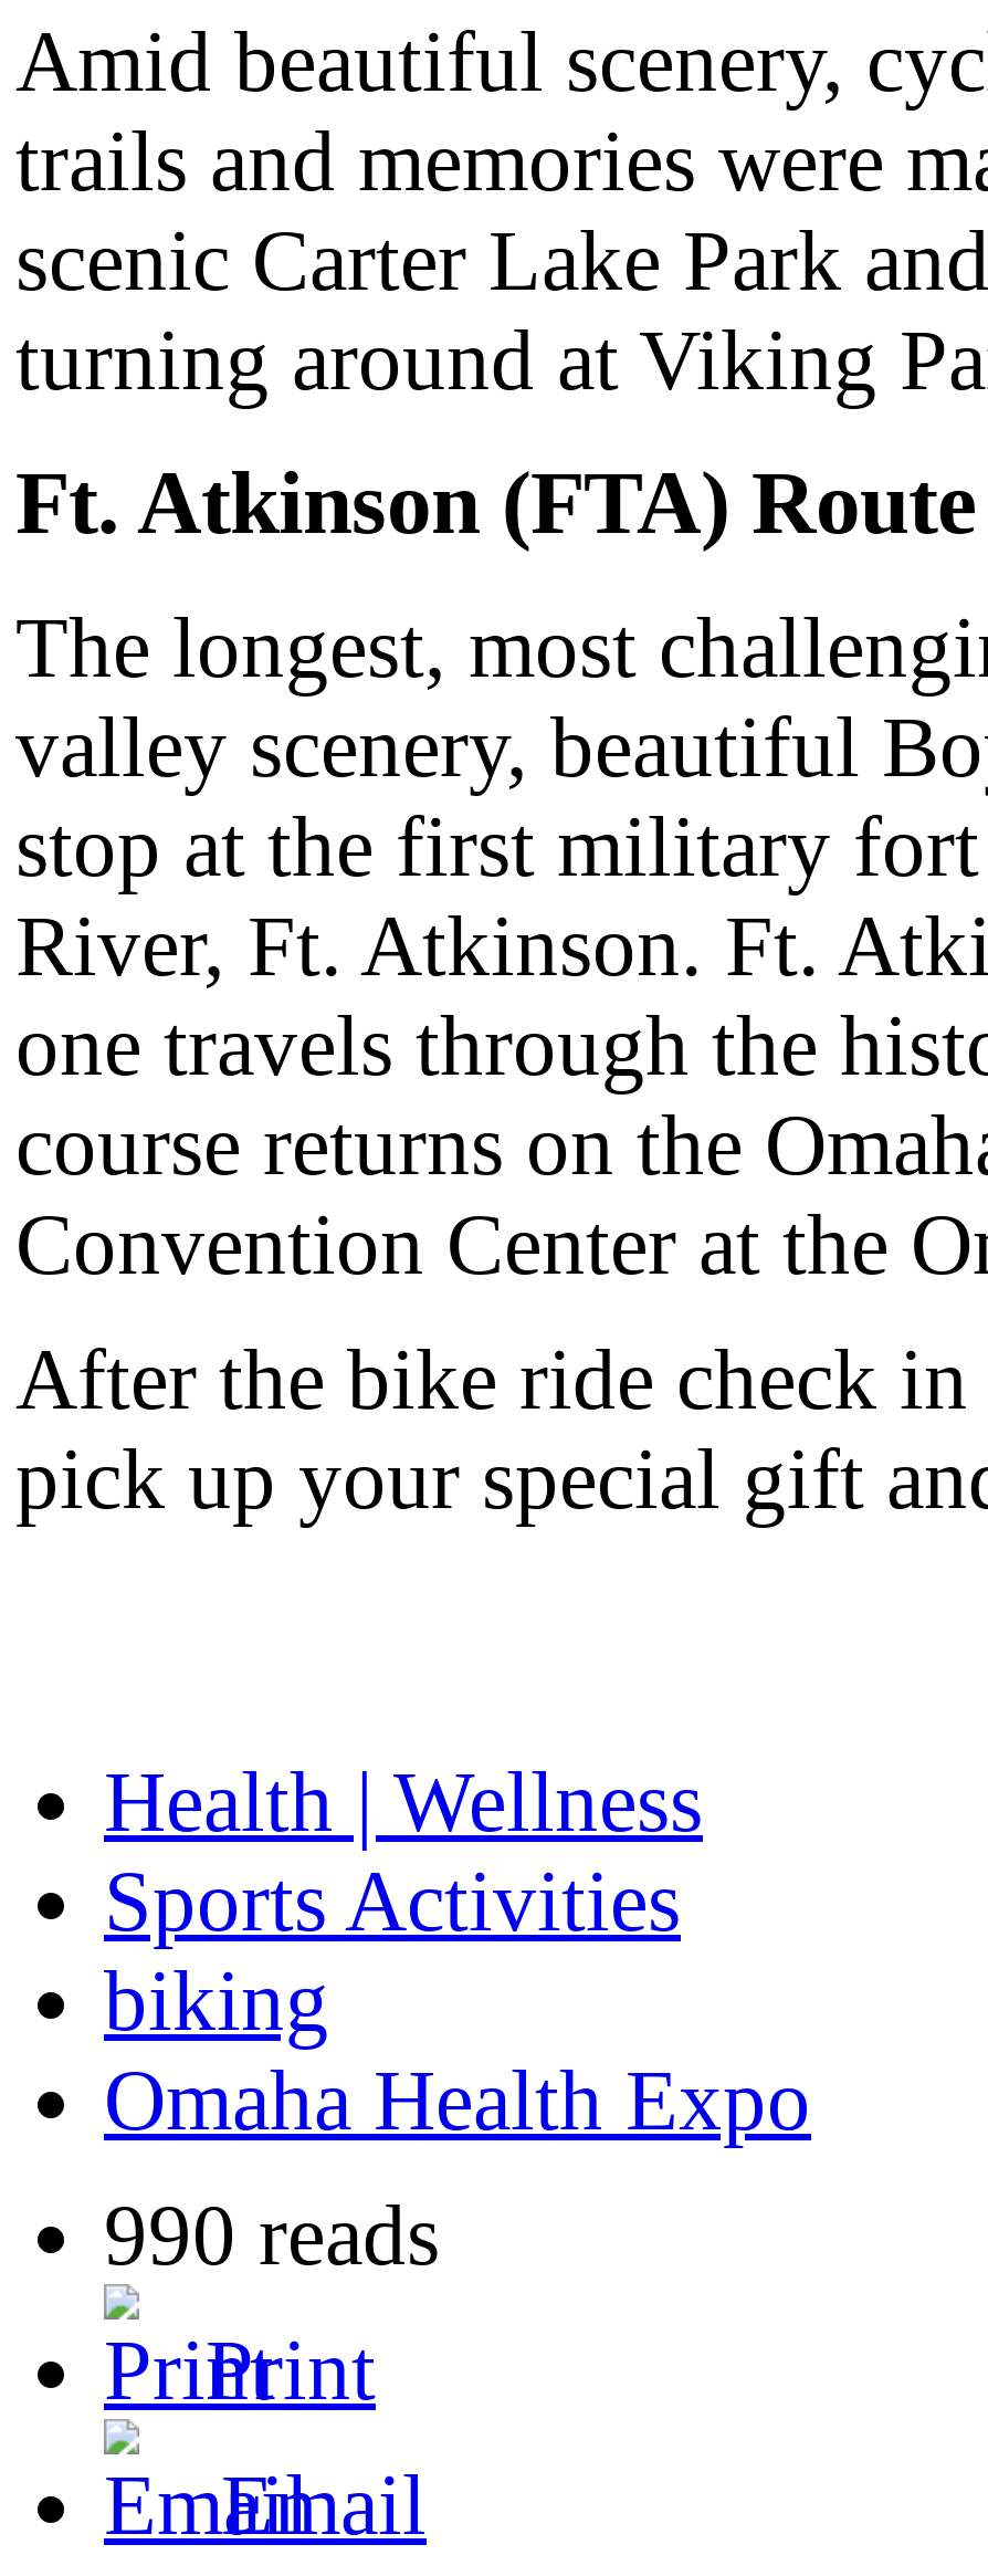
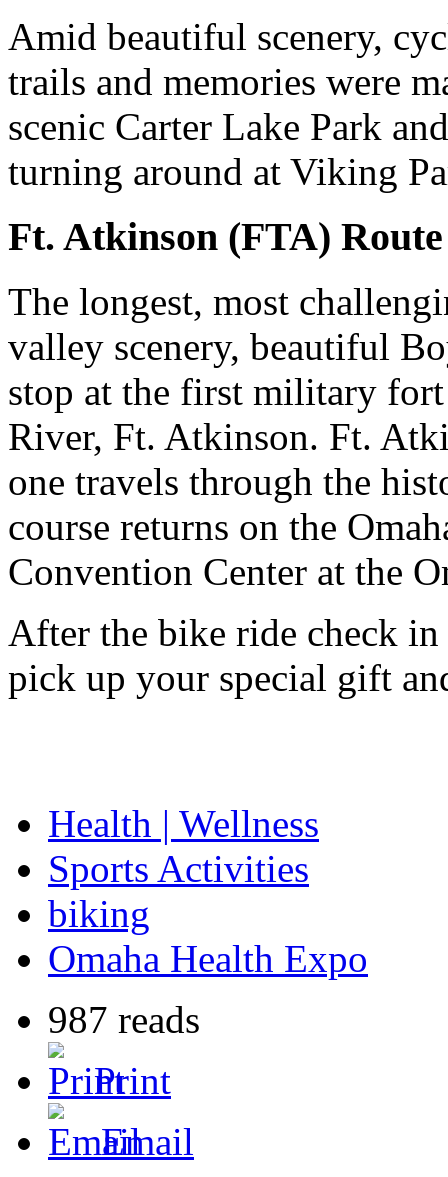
[104,2186,440,2281] 990 reads -> [48,998,200,1041] 987 reads

